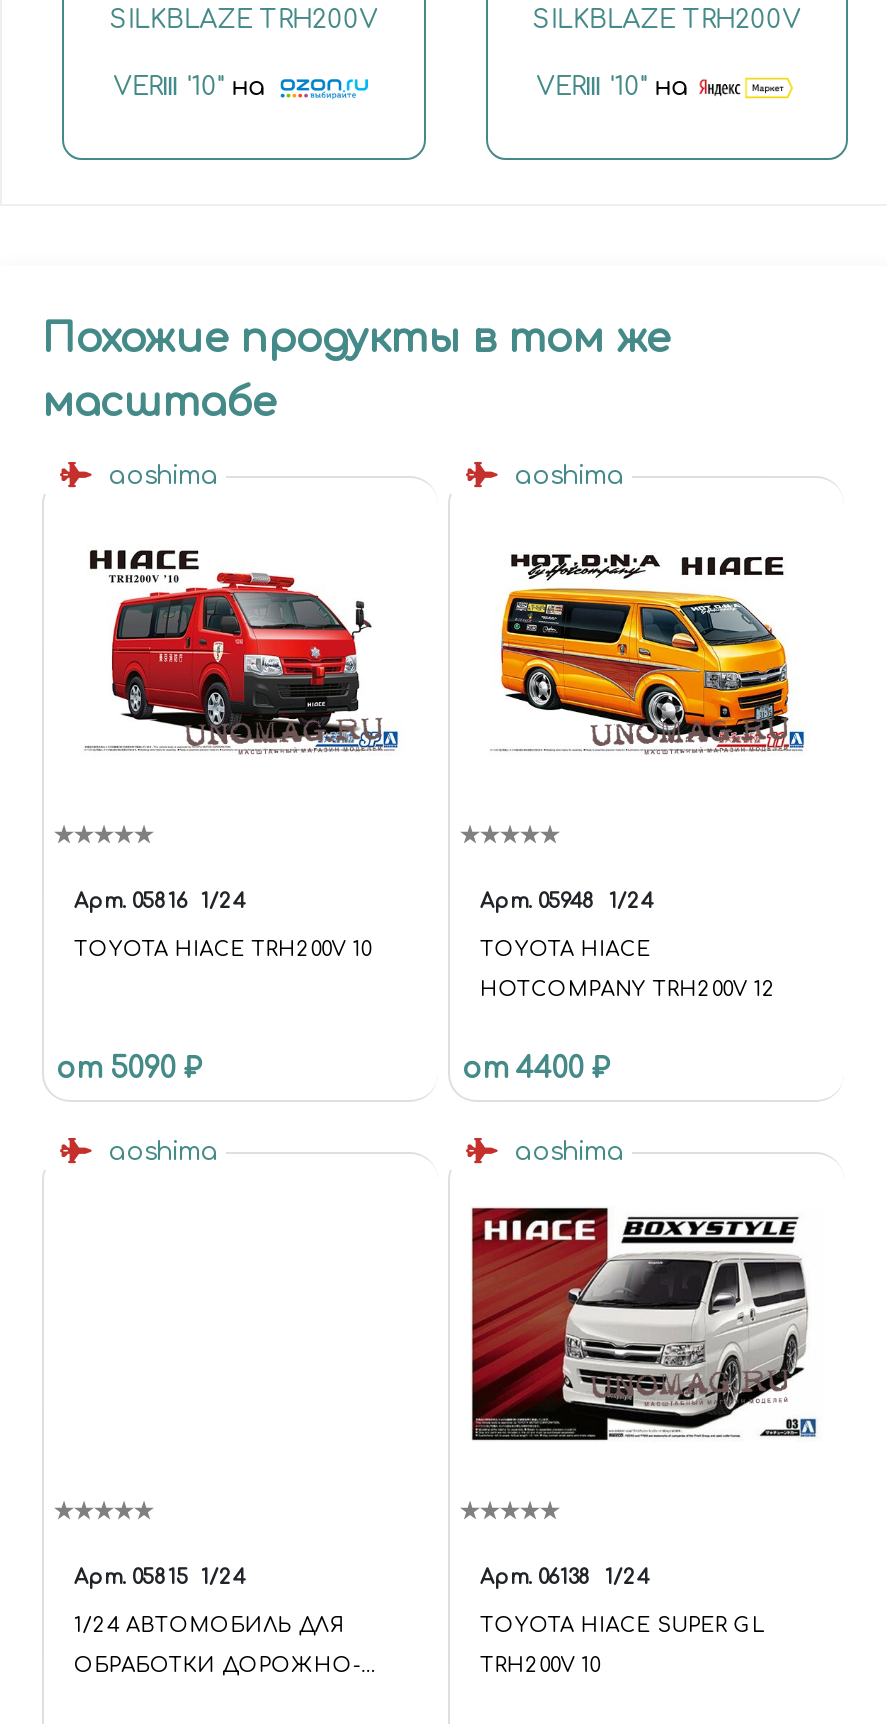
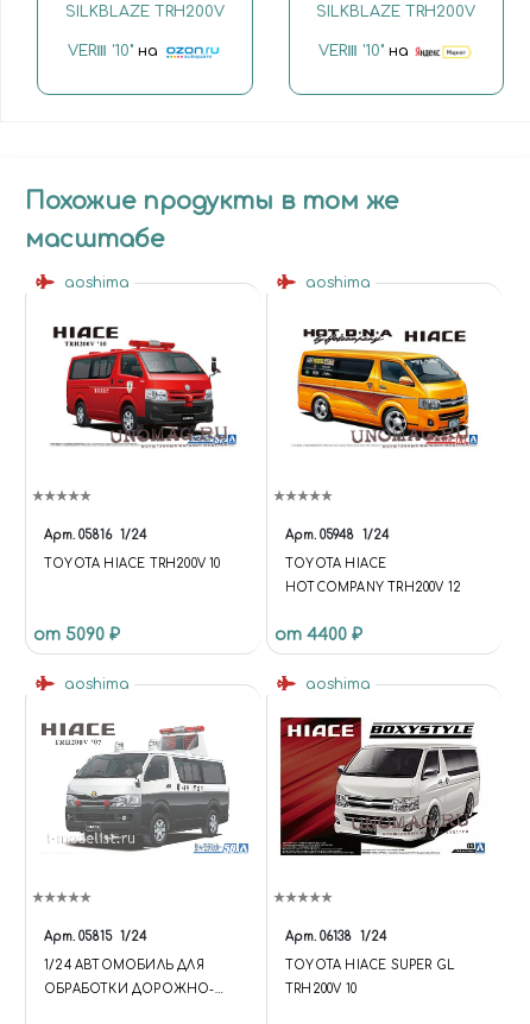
none -> [40,722,250,854] [image]

